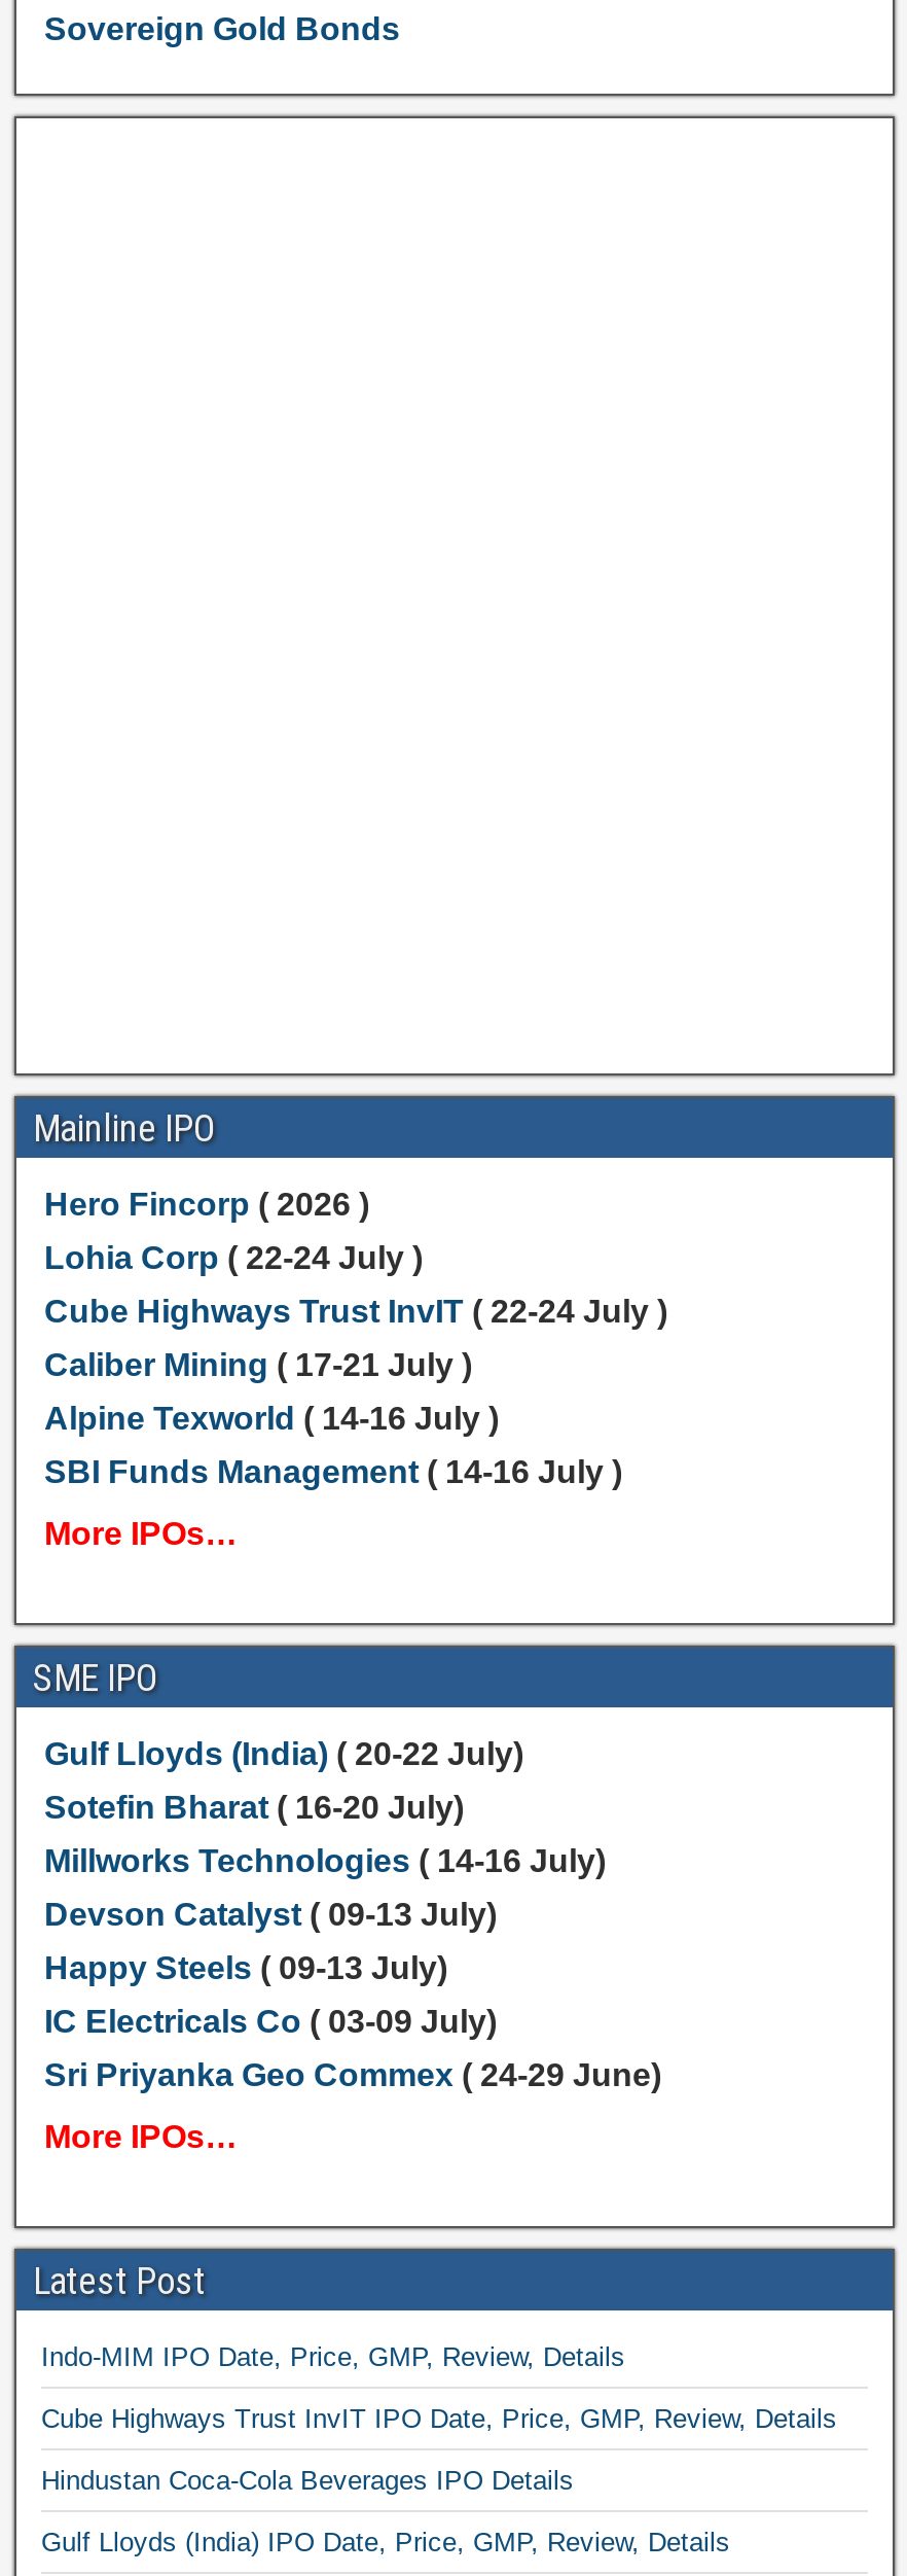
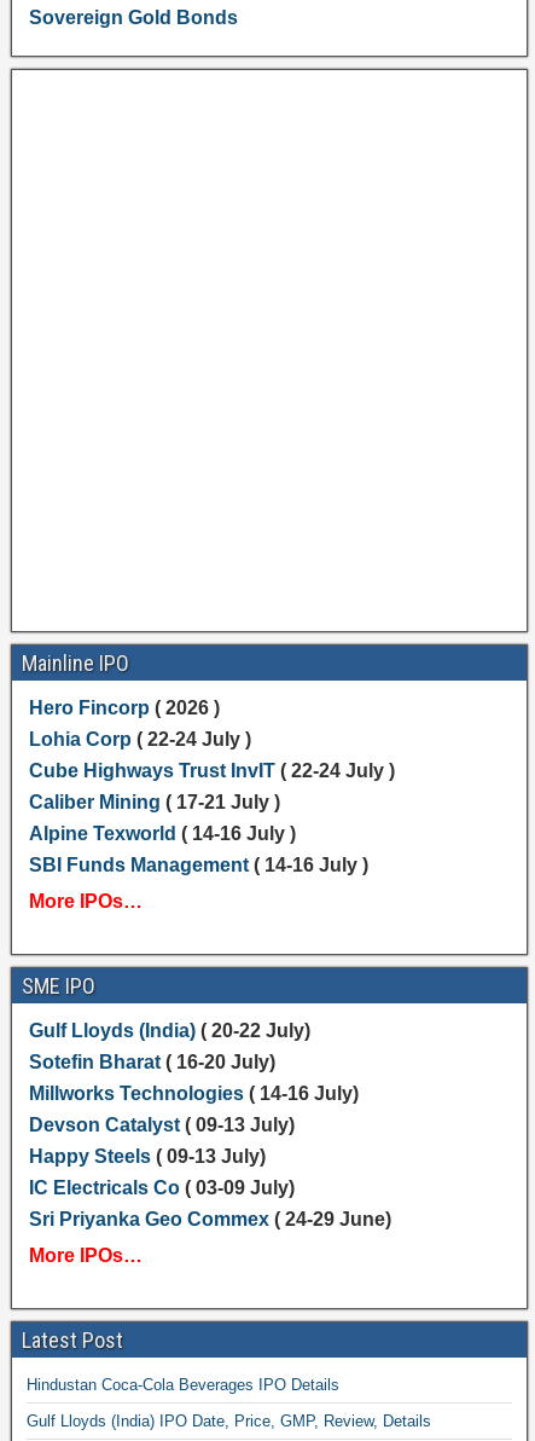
[41,2341,837,2434] Indo-MIM IPO Date, Price, GMP, Review, Details | Cube Highways Trust InvIT IPO Date, Price, GMP, Review, Details -> none

